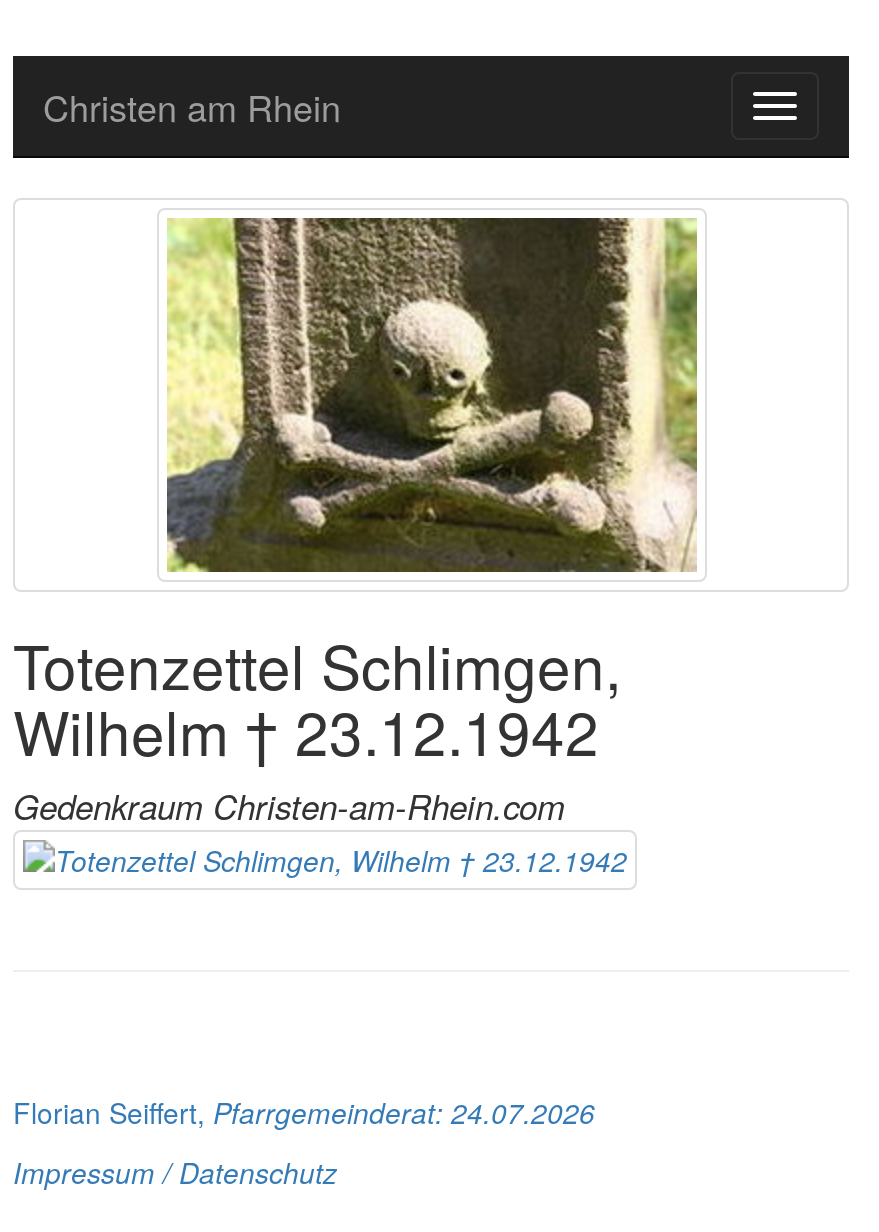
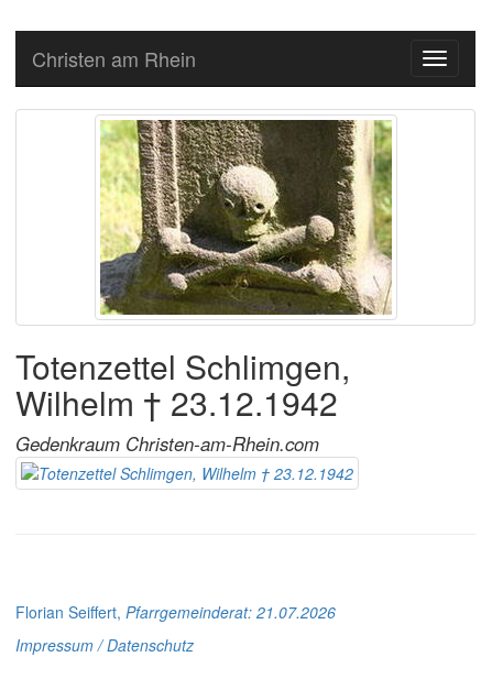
[13,1092,595,1132] Florian Seiffert, Pfarrgemeinderat: 24.07.2026 -> [15,601,336,623] Florian Seiffert, Pfarrgemeinderat: 21.07.2026

